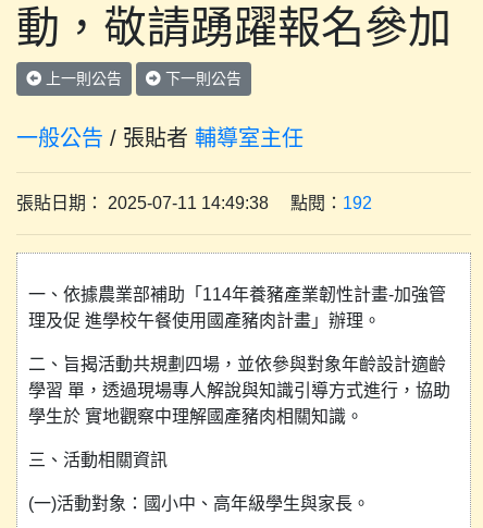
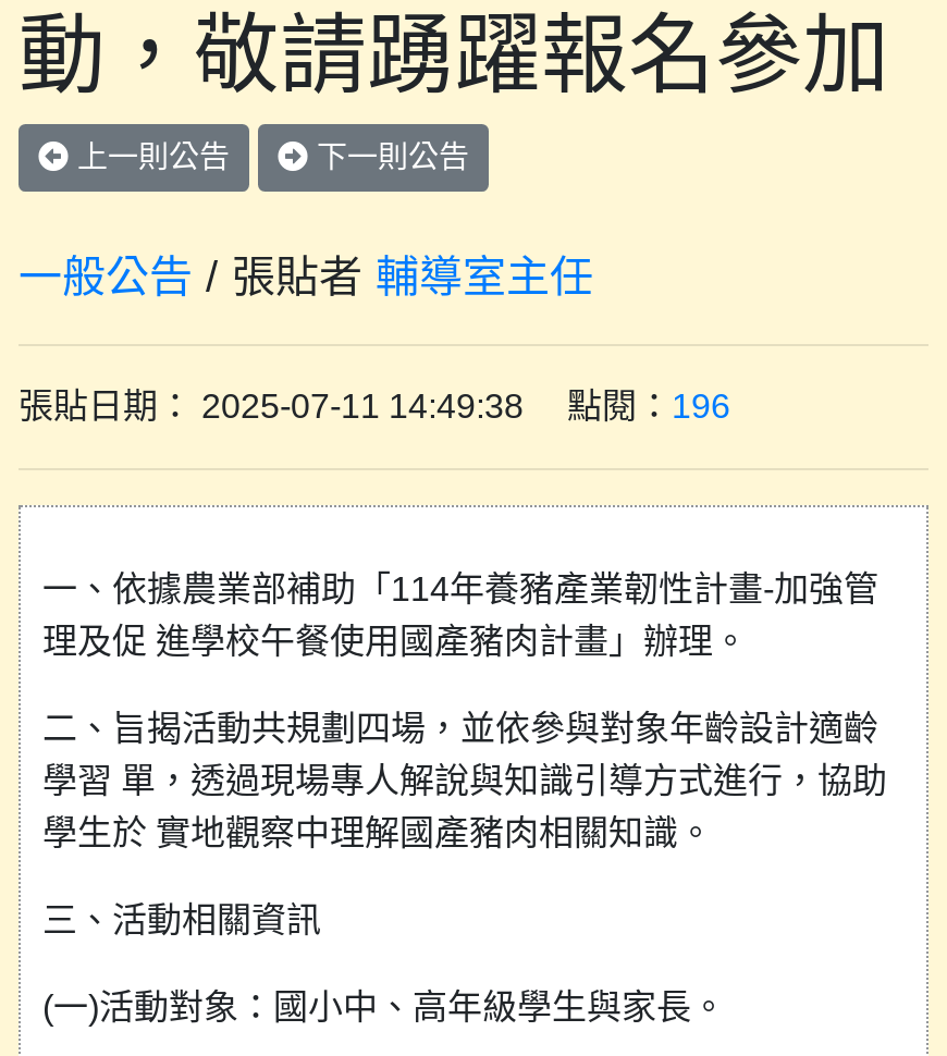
[16,194,372,212] 張貼日期： 2025-07-11 14:49:38 點閱：192 -> [19,388,730,425] 張貼日期： 2025-07-11 14:49:38 點閱：196

